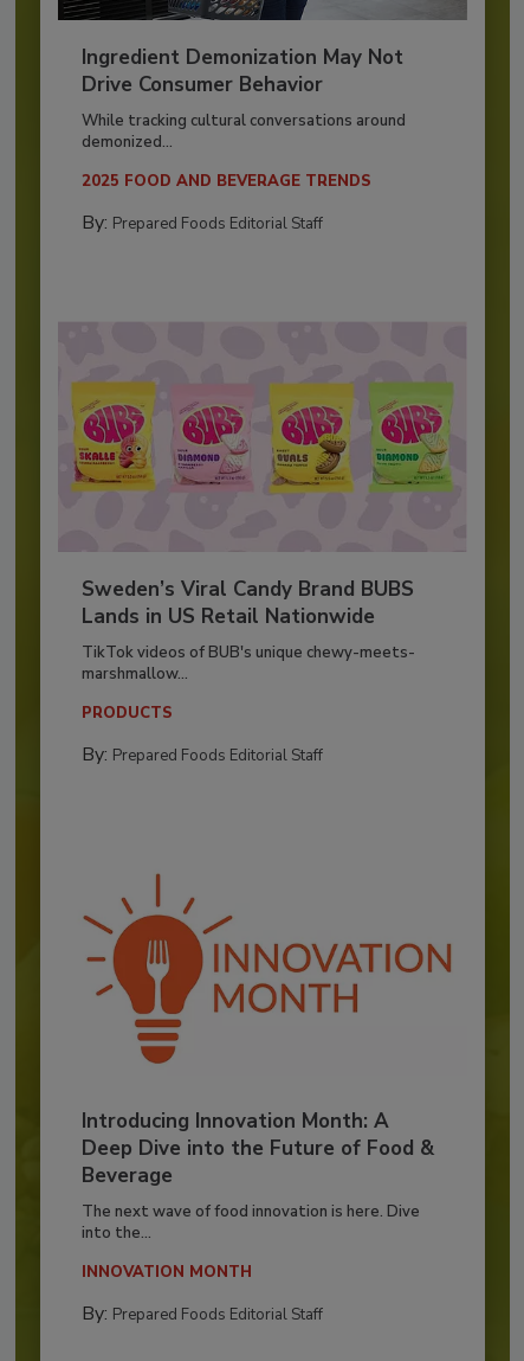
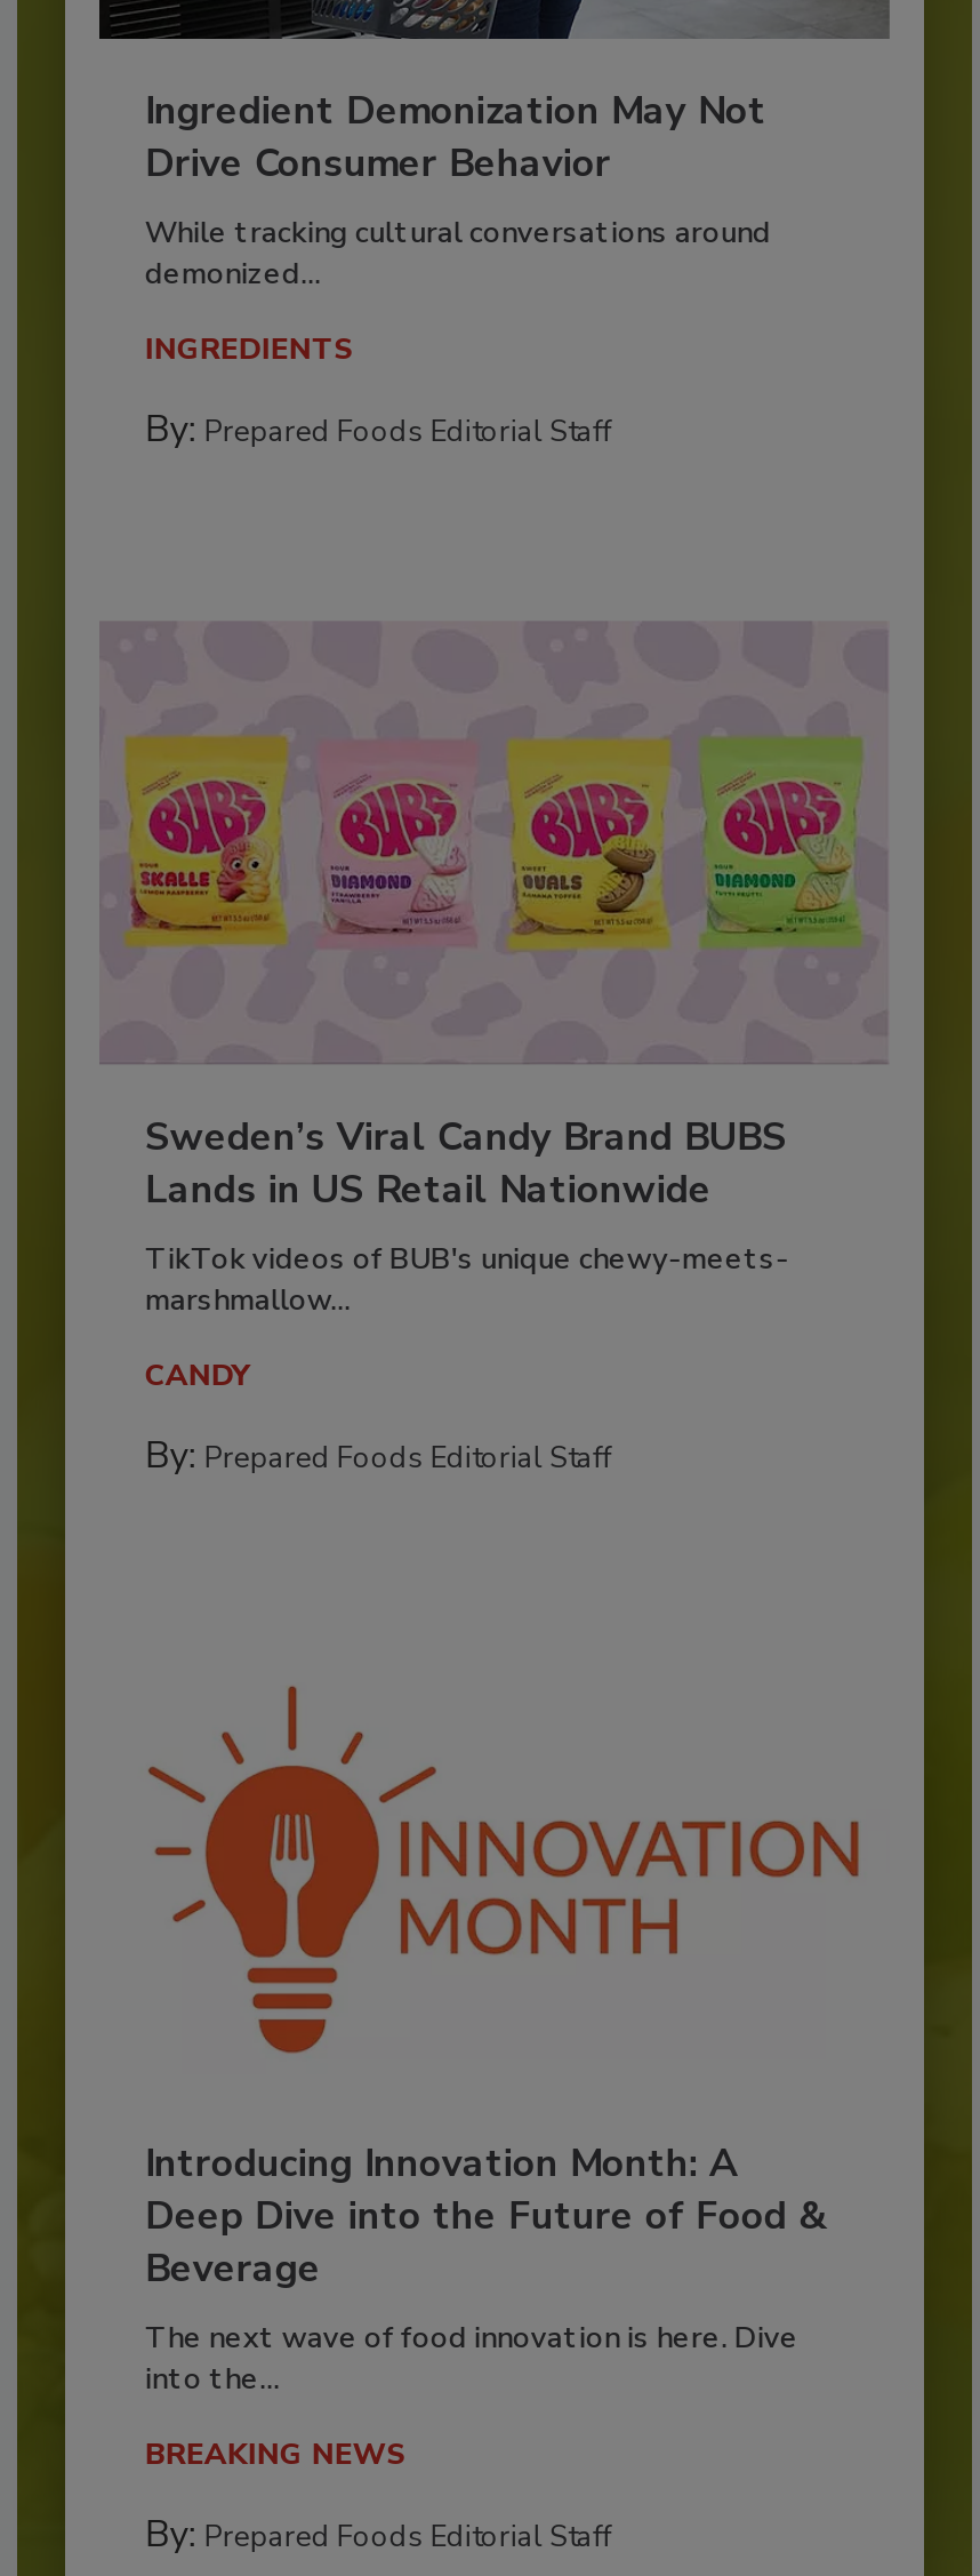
[81,171,371,192] 2025 FOOD AND BEVERAGE TRENDS -> [145,330,355,371] INGREDIENTS
[81,703,173,724] PRODUCTS -> [145,1356,250,1397] CANDY
[81,1261,252,1283] INNOVATION MONTH -> [145,2434,408,2475] BREAKING NEWS

